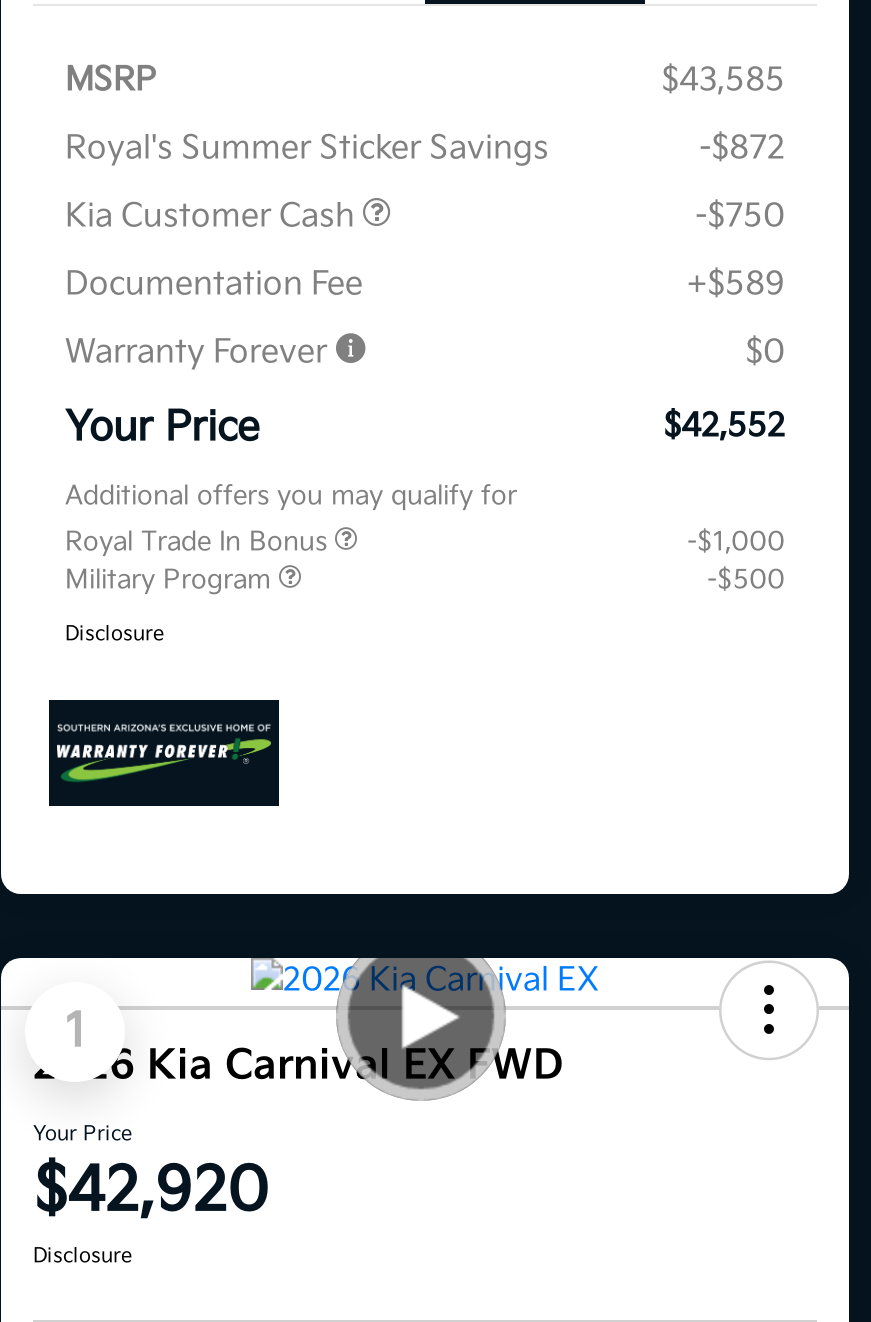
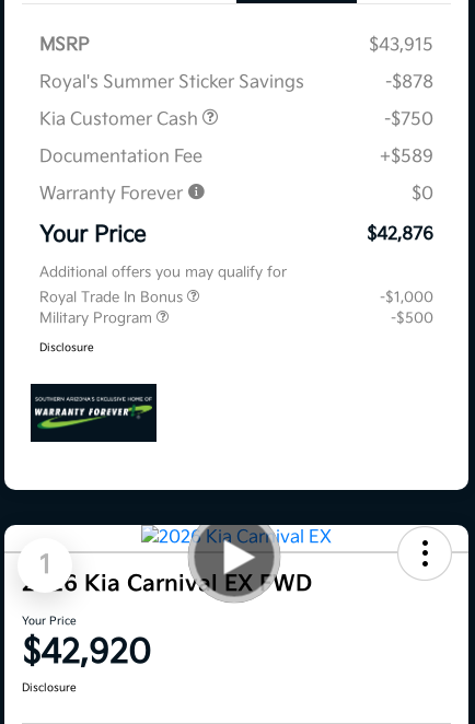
[661,63,785,101] $43,585 -> [369,35,433,56] $43,915
[699,131,785,169] -$872 -> [385,73,433,93] -$878
[663,409,785,447] $42,552 -> [367,225,433,245] $42,876

